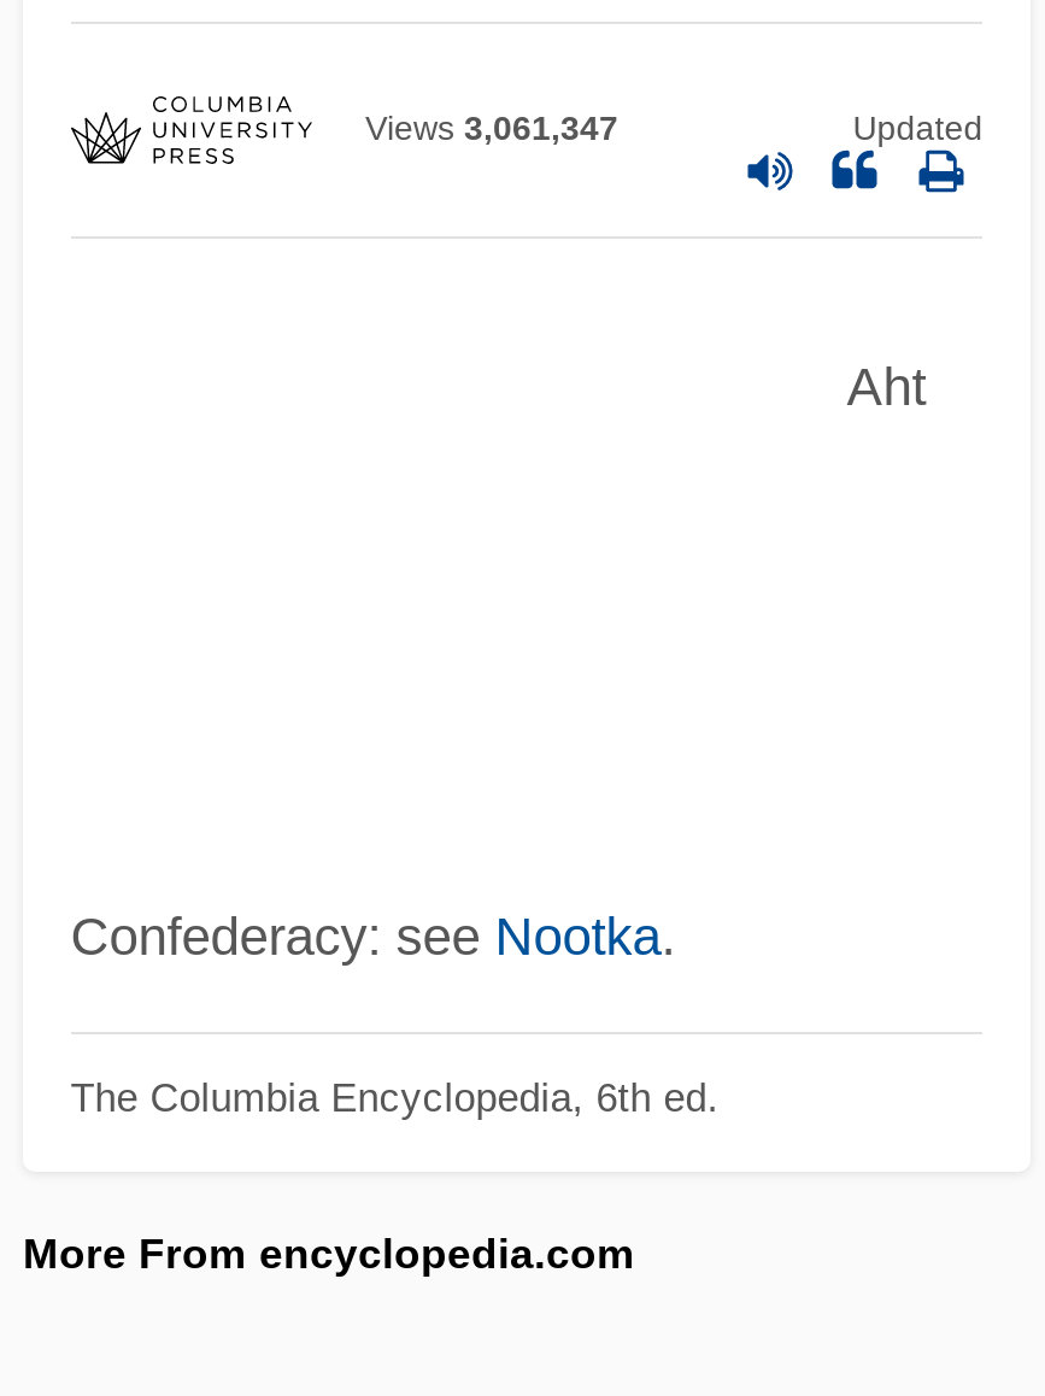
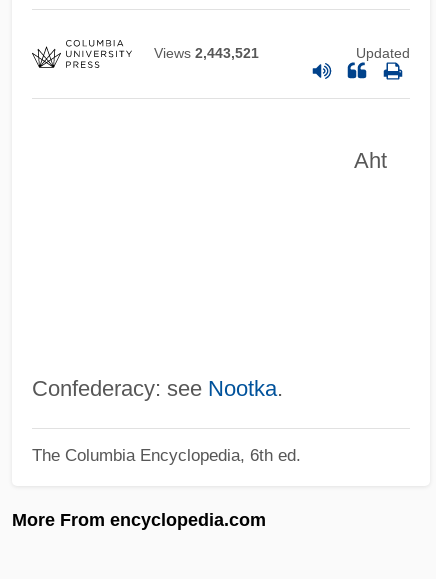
[365,110,618,148] Views 3,061,347 -> [154,45,259,61] Views 2,443,521

